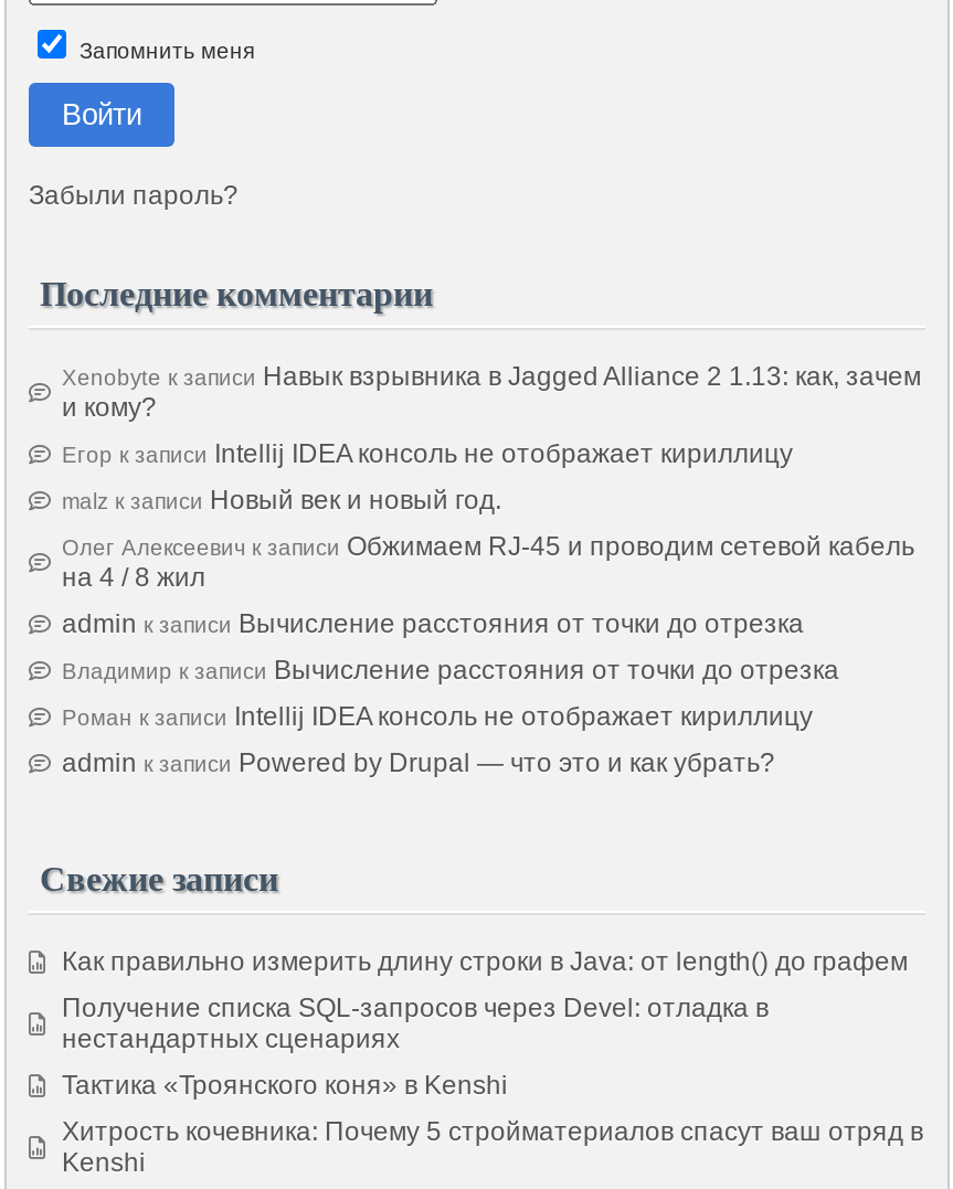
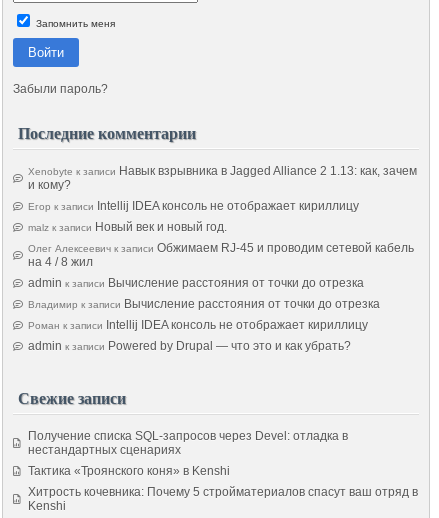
[62,947,908,978] Как правильно измерить длину строки в Java: от length() до графем -> none

